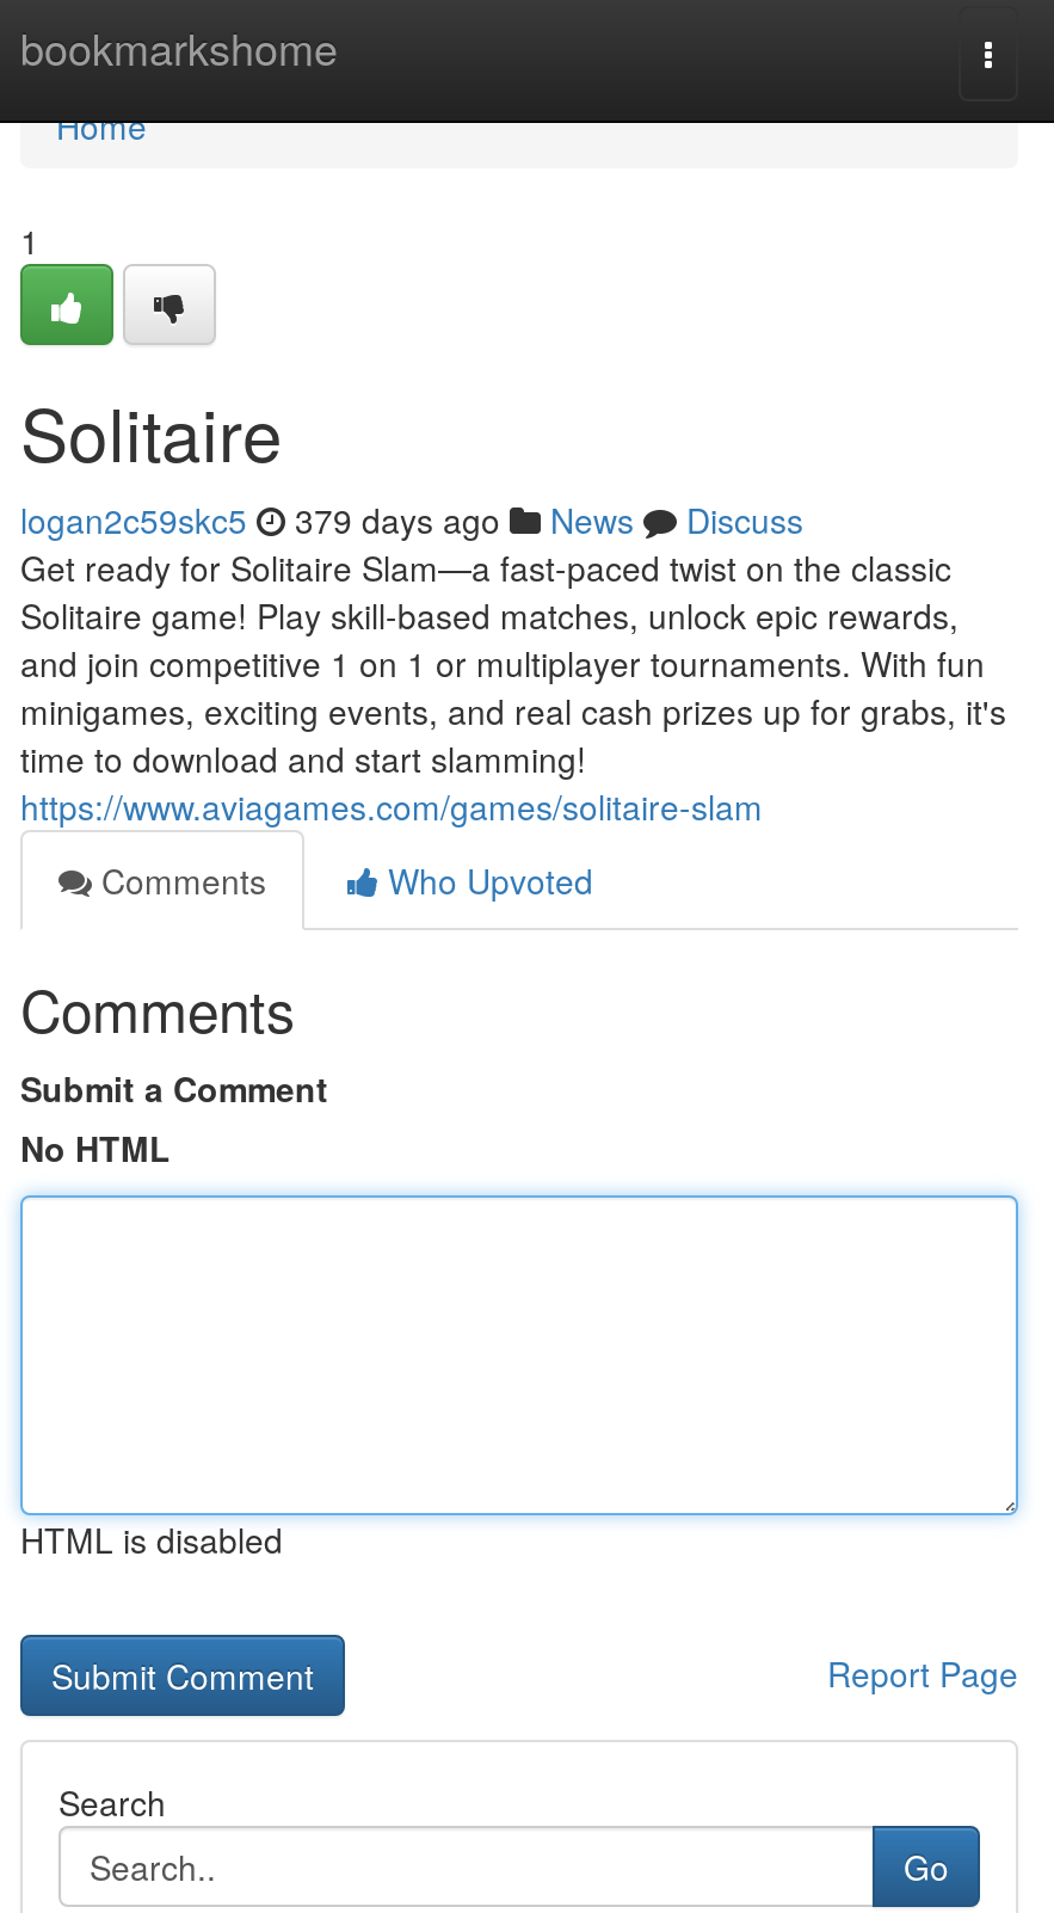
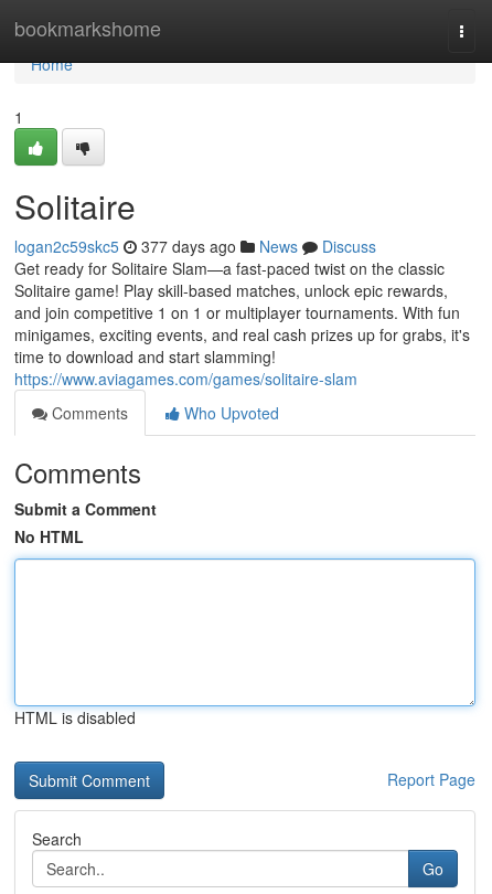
[20,496,803,543] logan2c59skc5 379 days ago News Discuss -> [14,235,376,257] logan2c59skc5 377 days ago News Discuss

